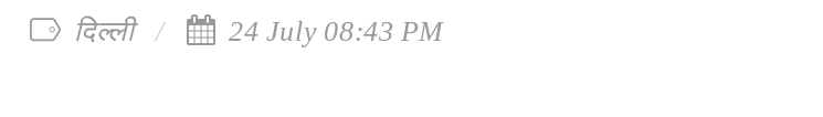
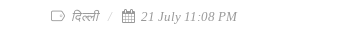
[222,14,443,47] 24 July 08:43 PM -> [138,8,237,23] 21 July 11:08 PM

